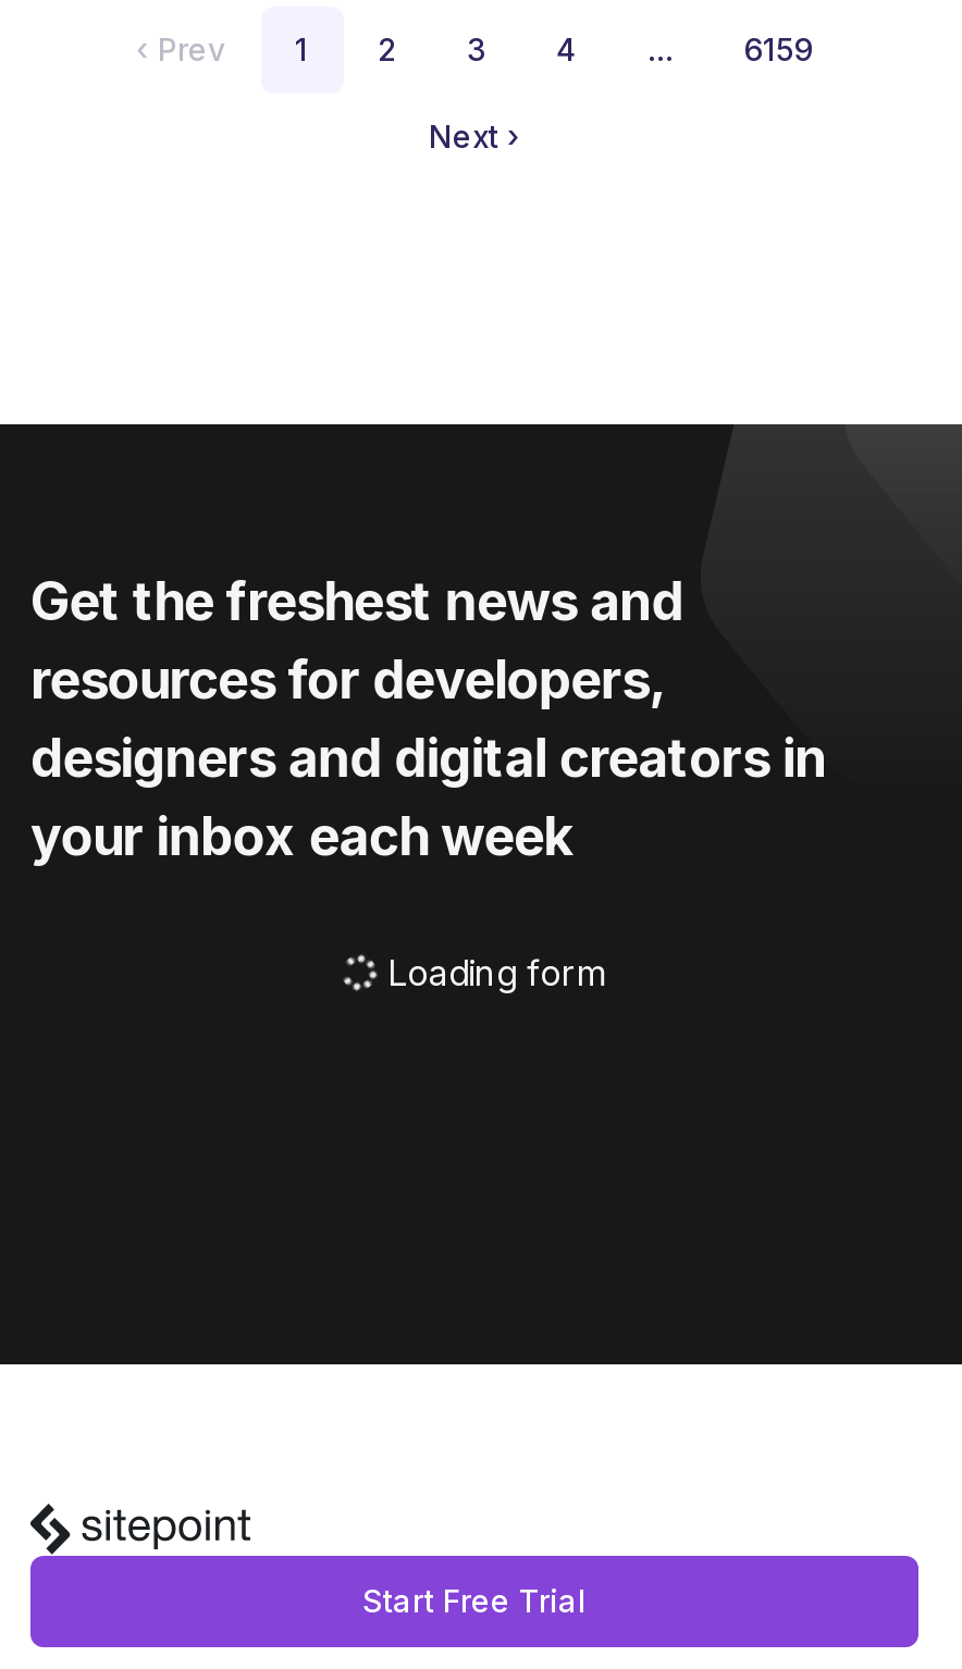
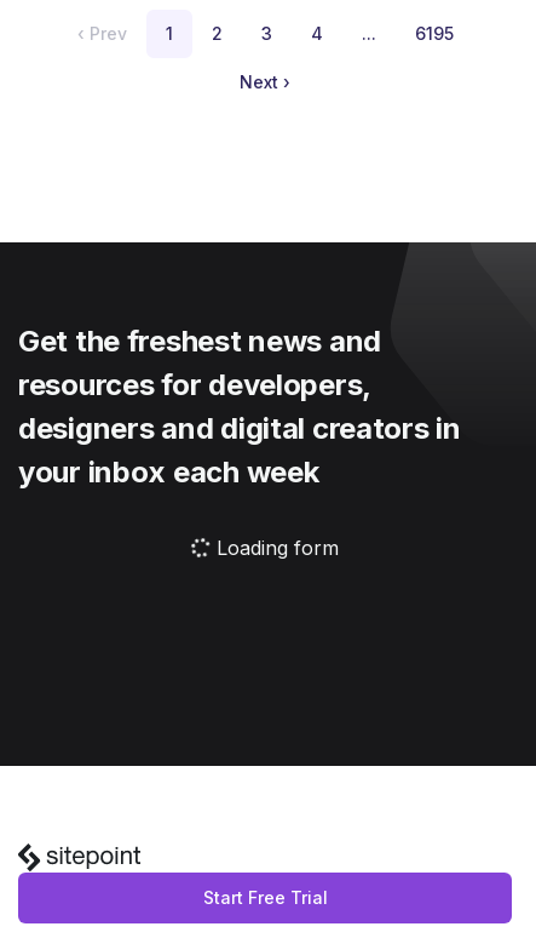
[743,30,813,67] 6159 -> [414,23,453,44] 6195

